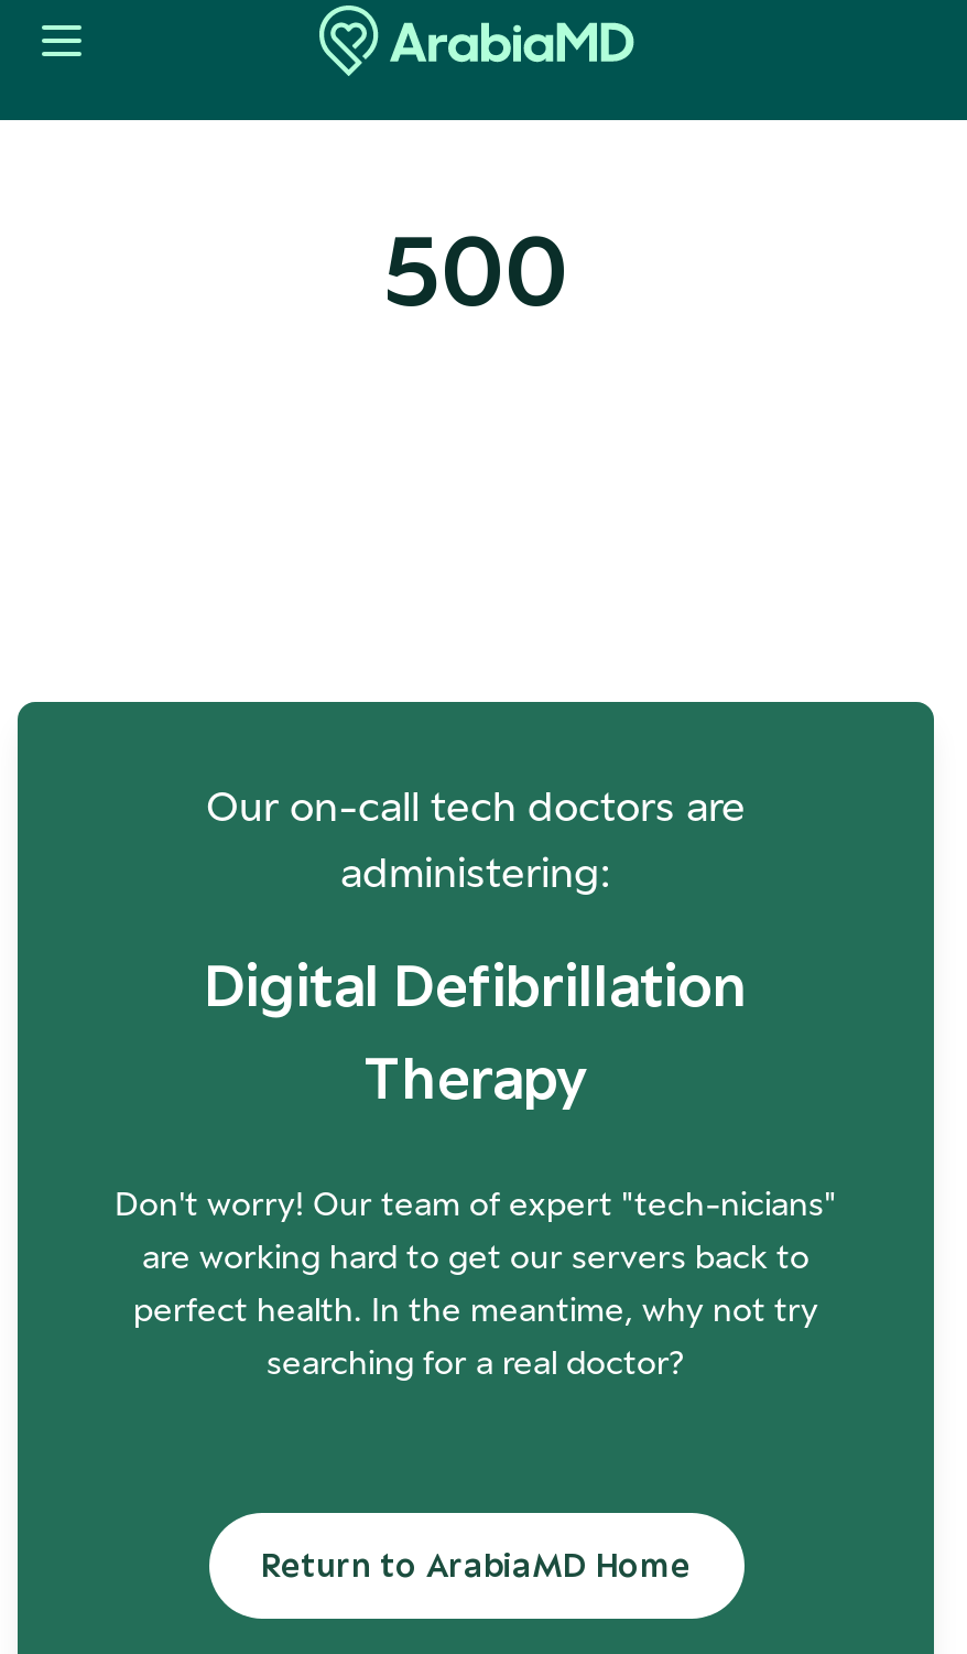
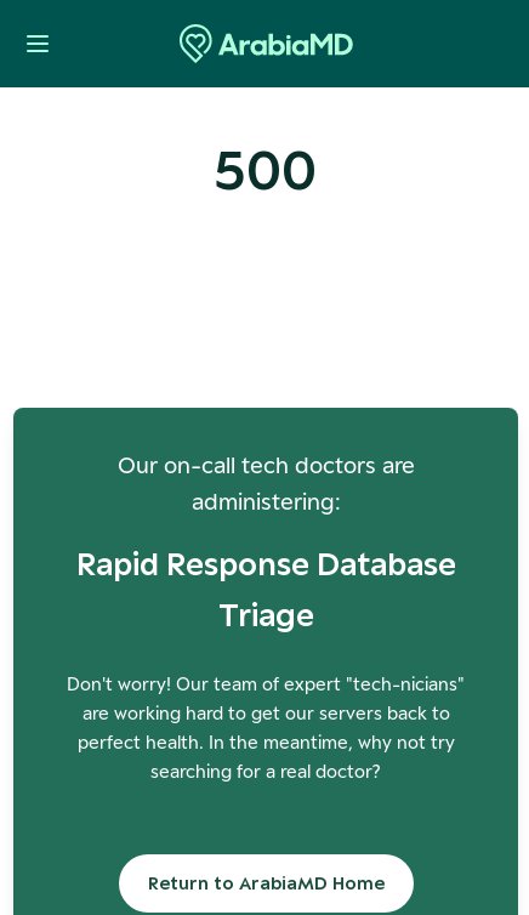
[204,951,748,1112] Digital Defibrillation | Therapy -> [76,545,456,633] Rapid Response Database | Triage

